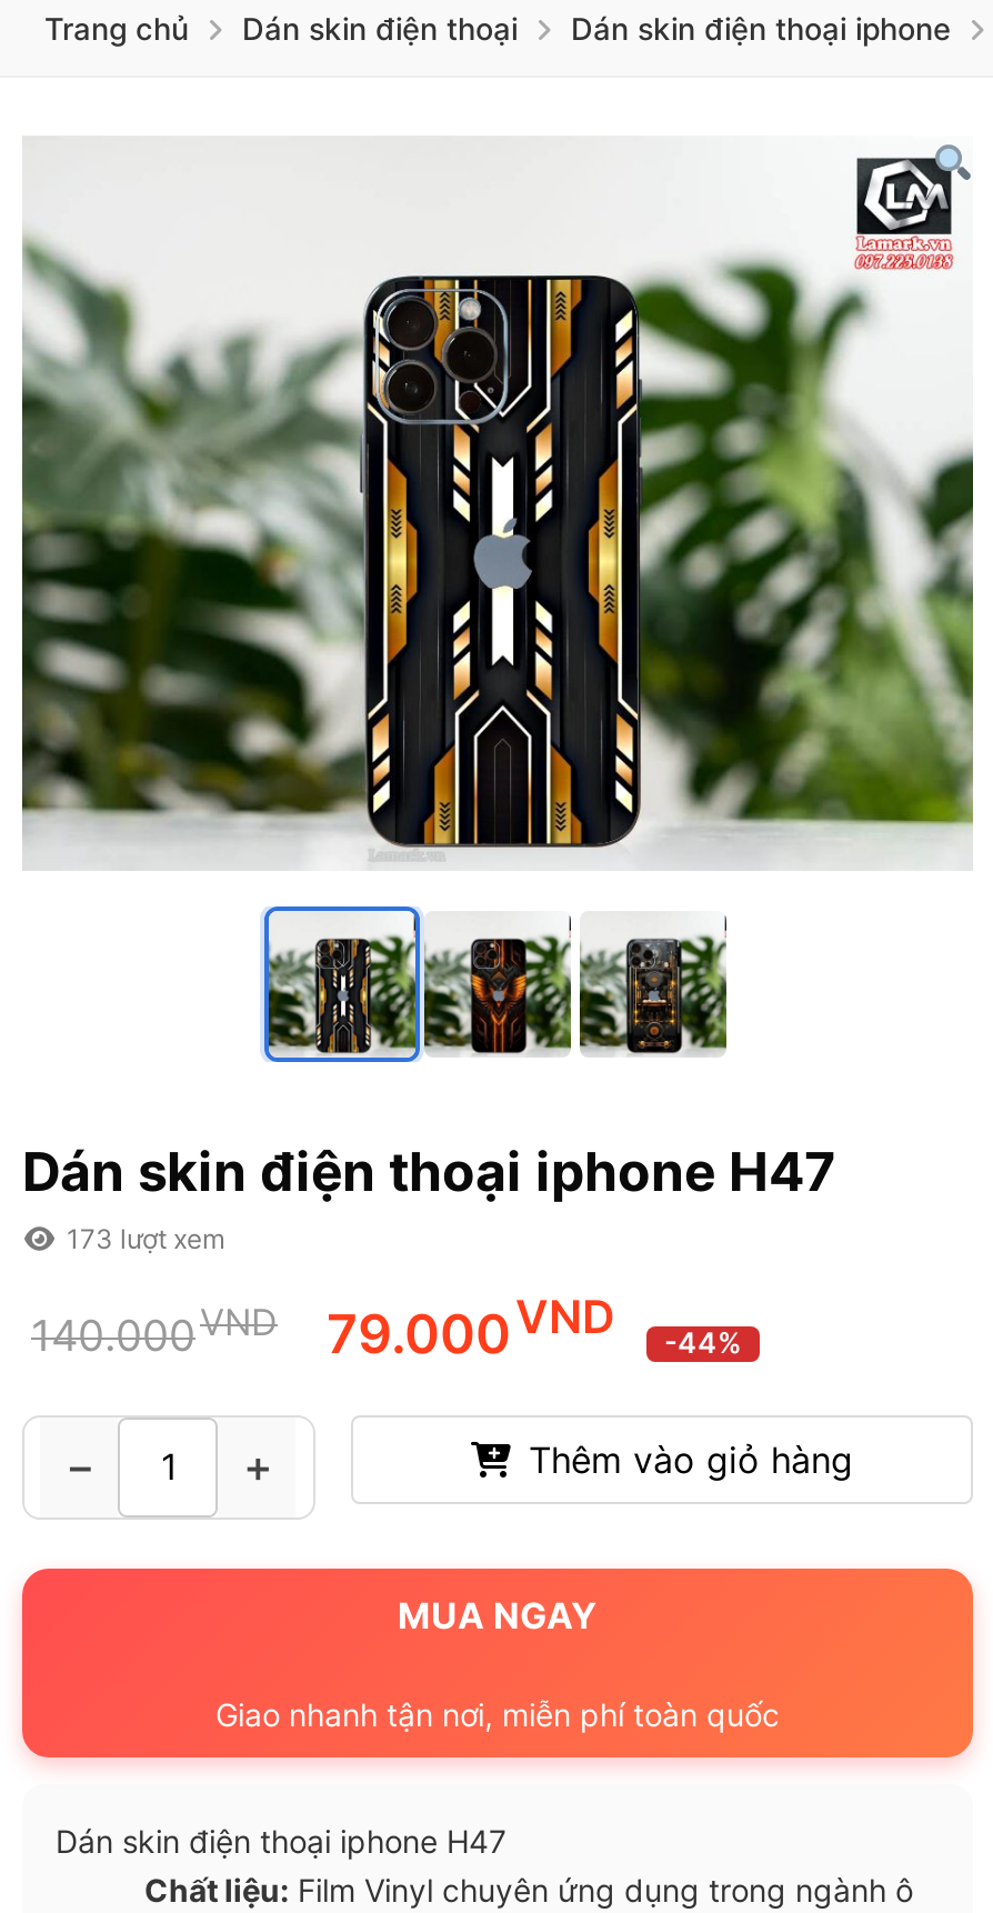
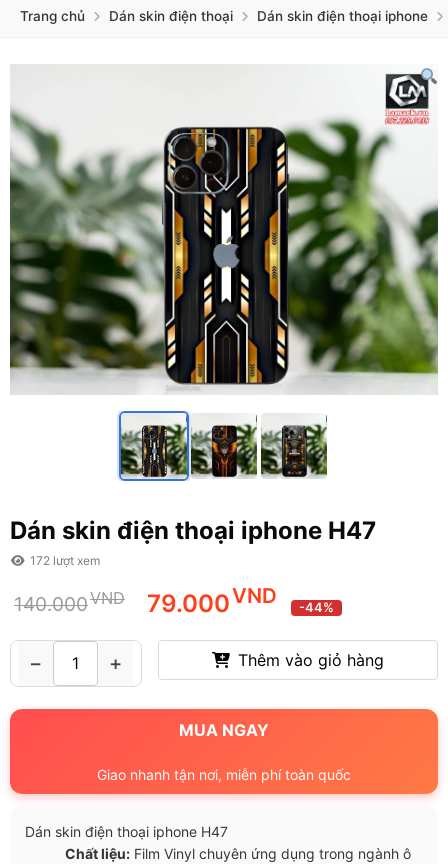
[67,1221,224,1254] 173 lượt xem -> [30,552,100,567] 172 lượt xem

